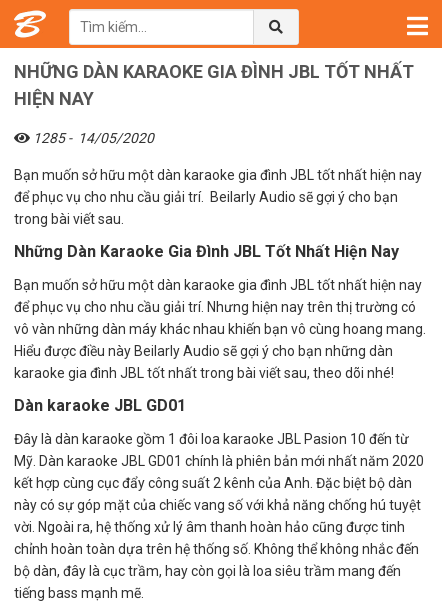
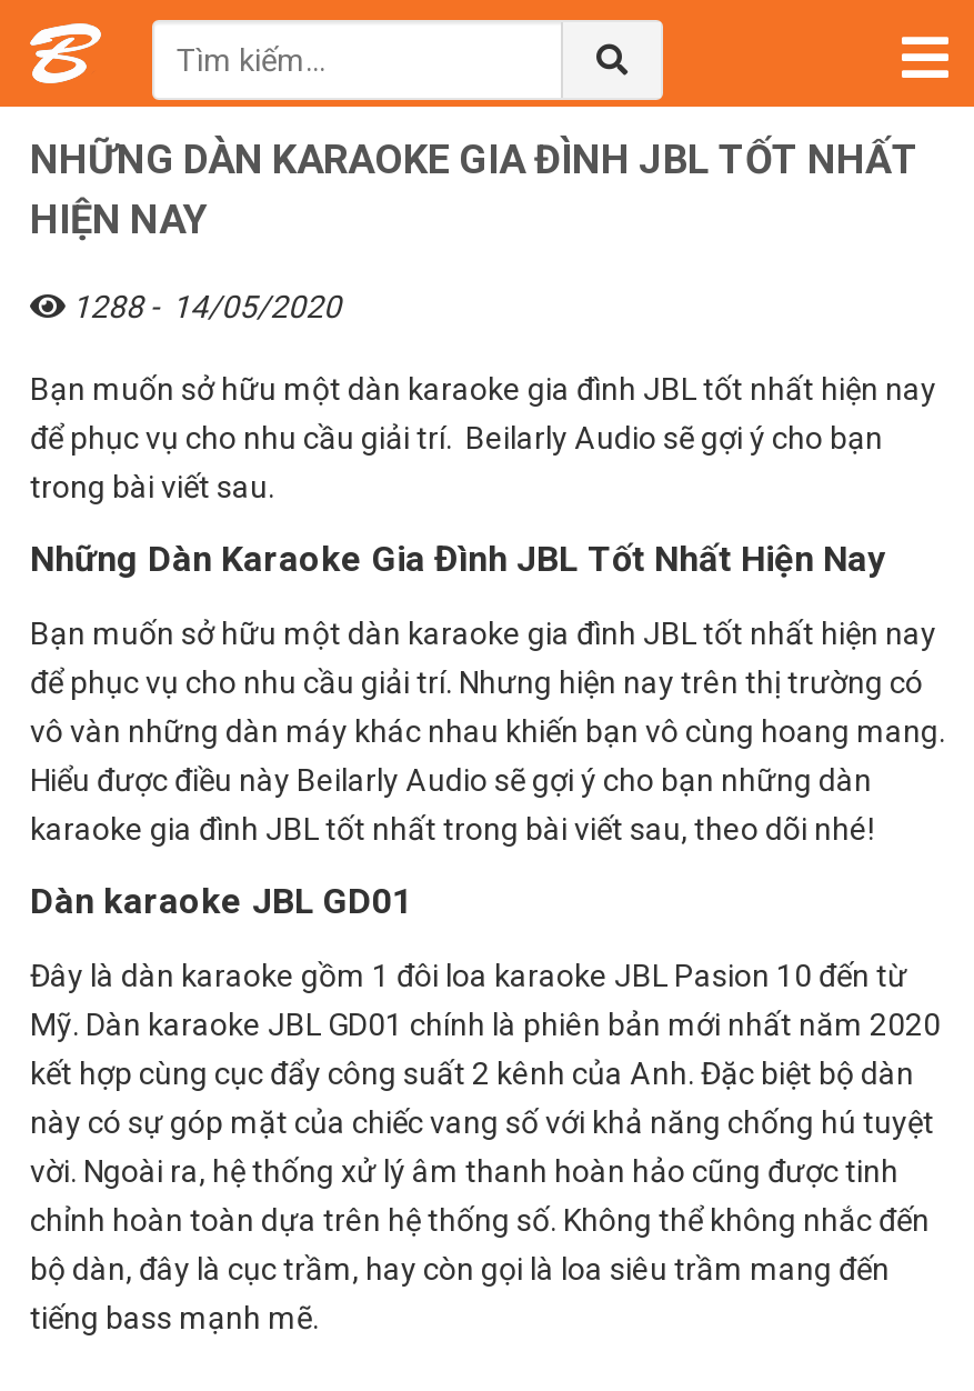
[30,130,154,146] 1285 - 14/05/2020 -> [66,289,341,324] 1288 - 14/05/2020

